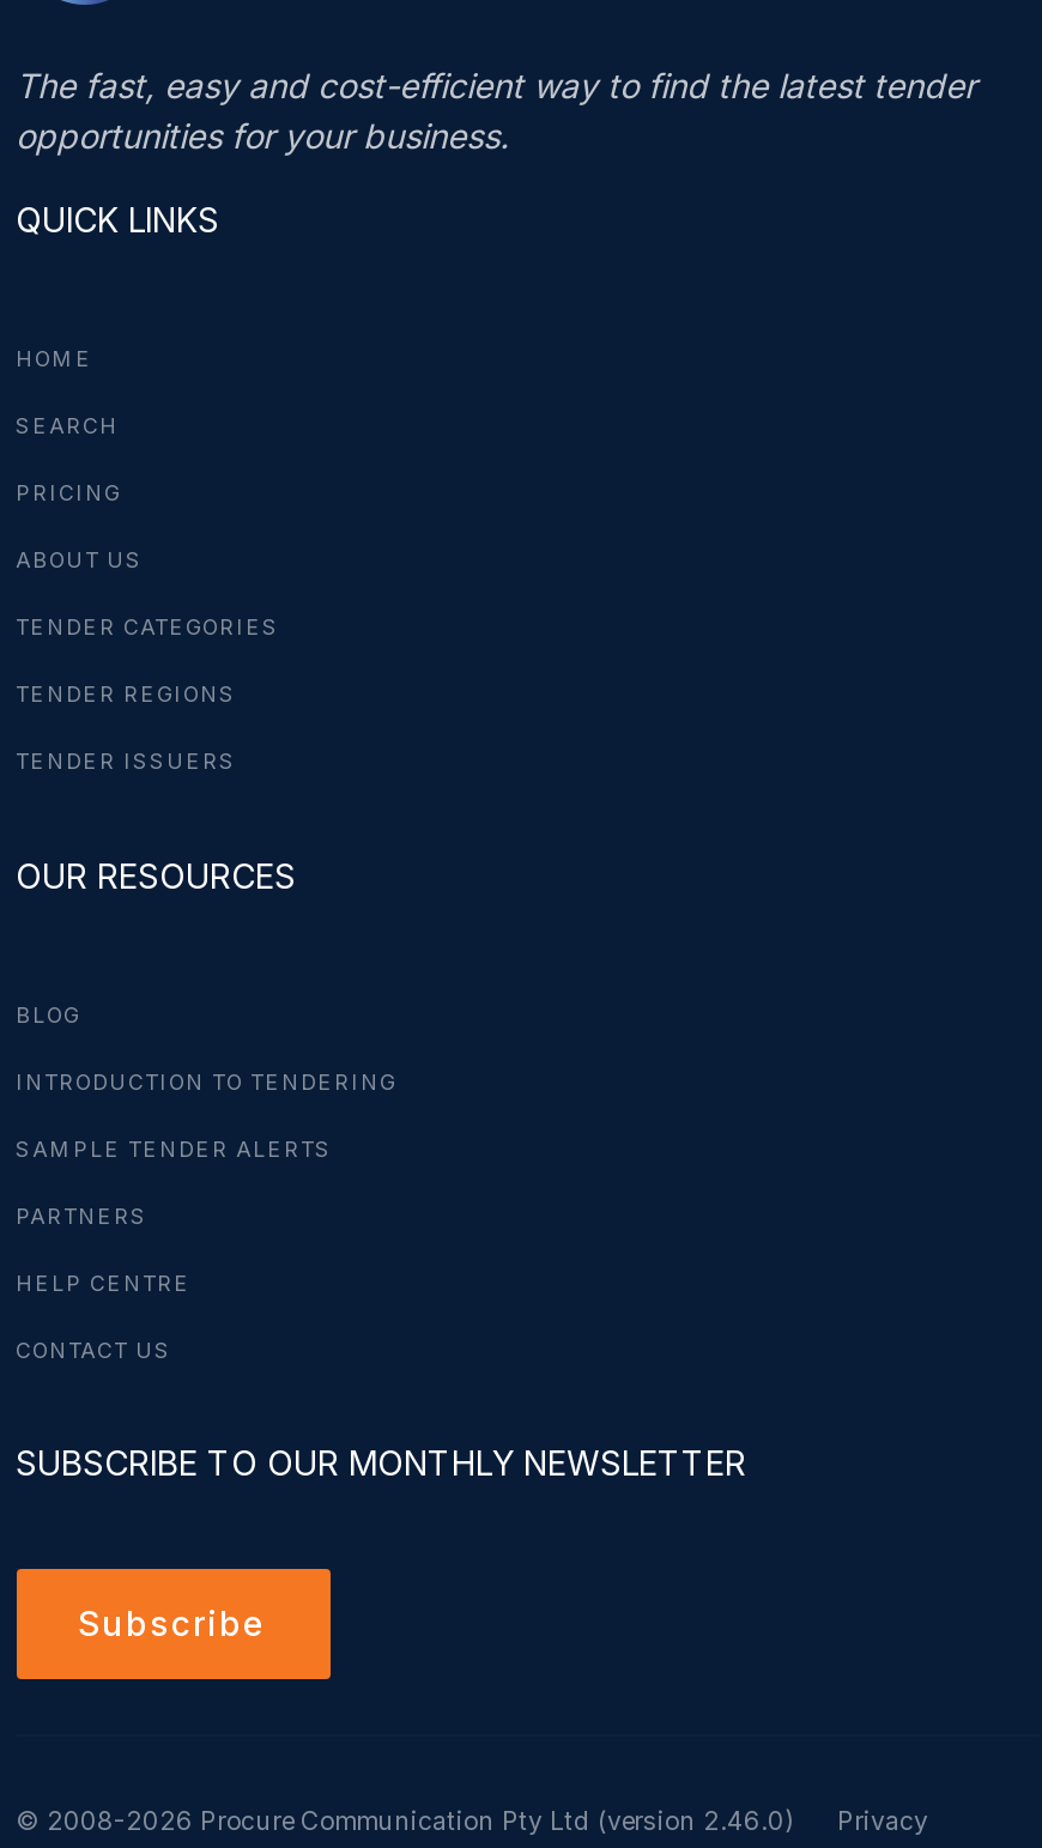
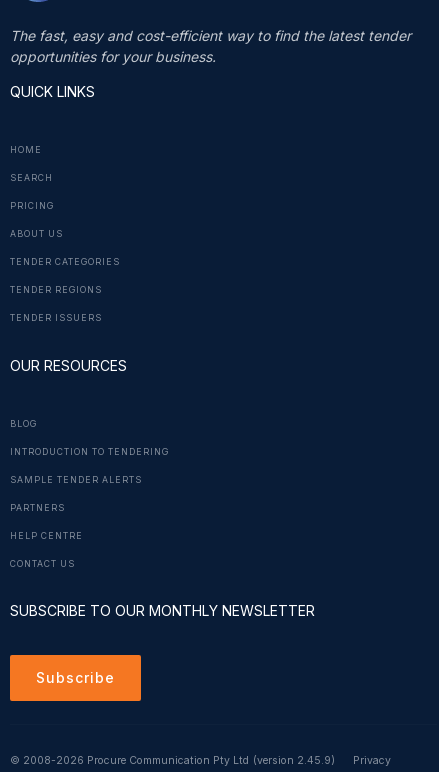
[16,1806,794,1837] © 2008-2026 Procure Communication Pty Ltd (version 2.46.0) -> [9,754,334,767] © 2008-2026 Procure Communication Pty Ltd (version 2.45.9)

